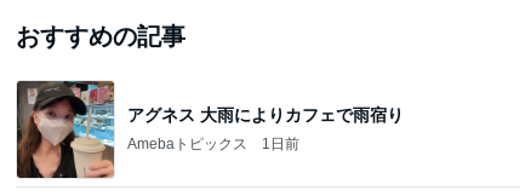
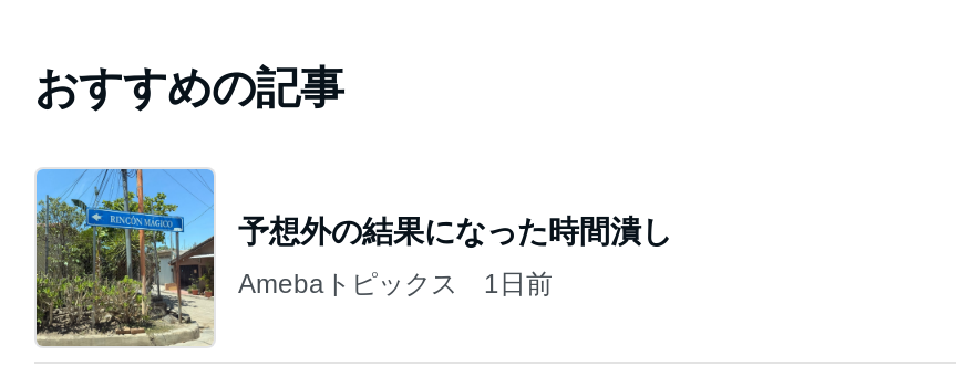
[16,80,404,179] [image] | アグネス 大雨によりカフェで雨宿り -> [34,167,672,348] [image] | 予想外の結果になった時間潰し

